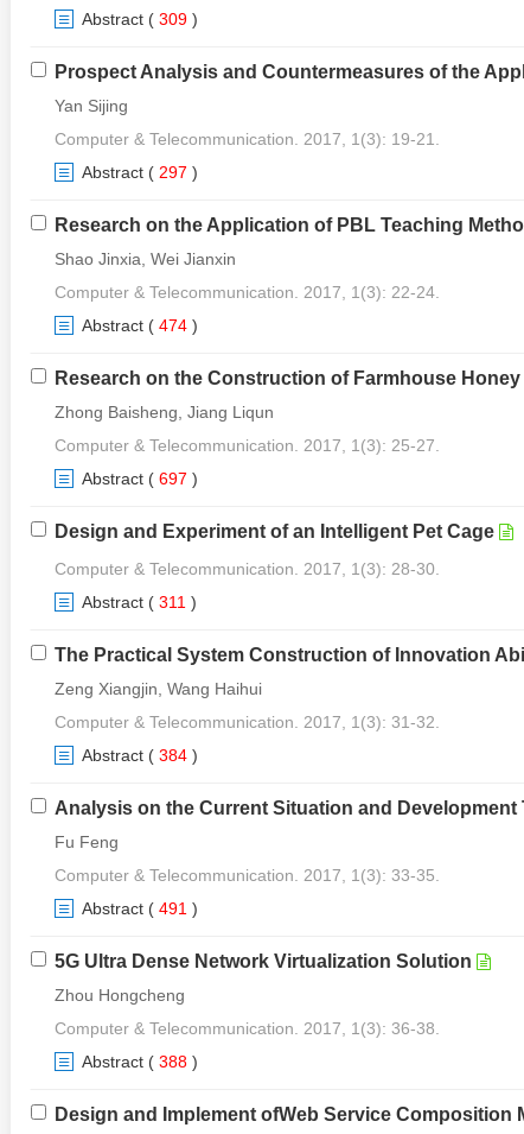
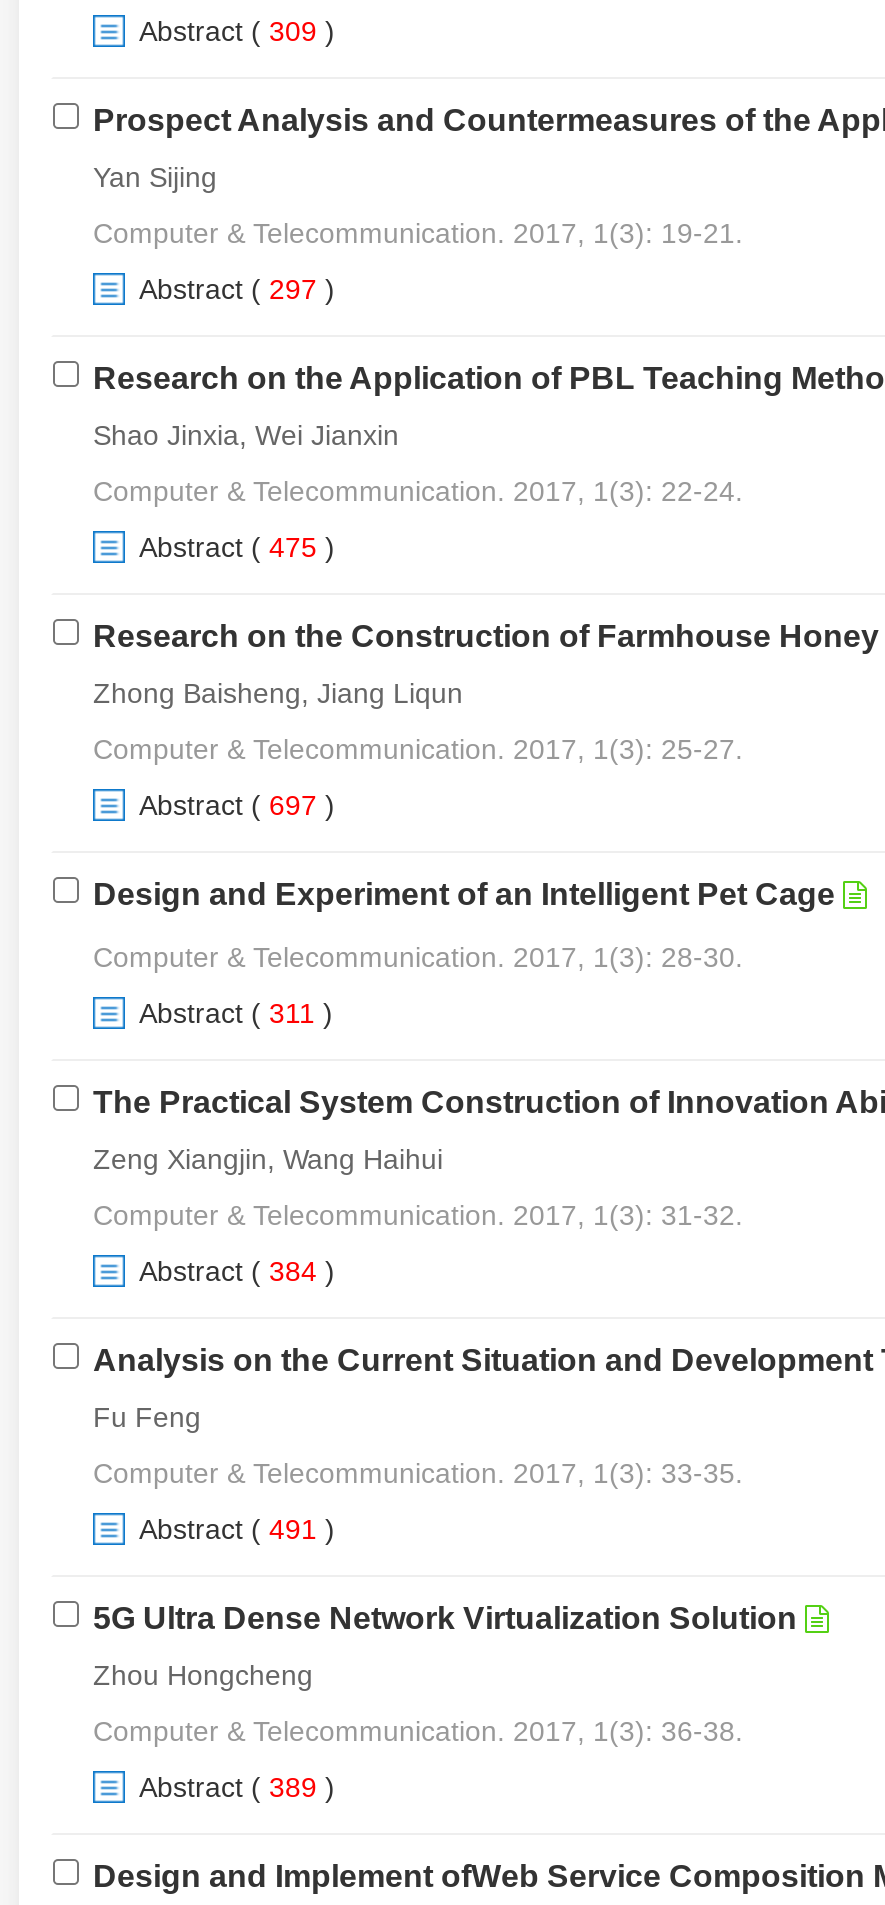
[82,316,198,335] Abstract ( 474) -> [139,531,335,563] Abstract ( 475)
[82,1052,198,1071] Abstract ( 388) -> [139,1771,335,1803] Abstract ( 389)

